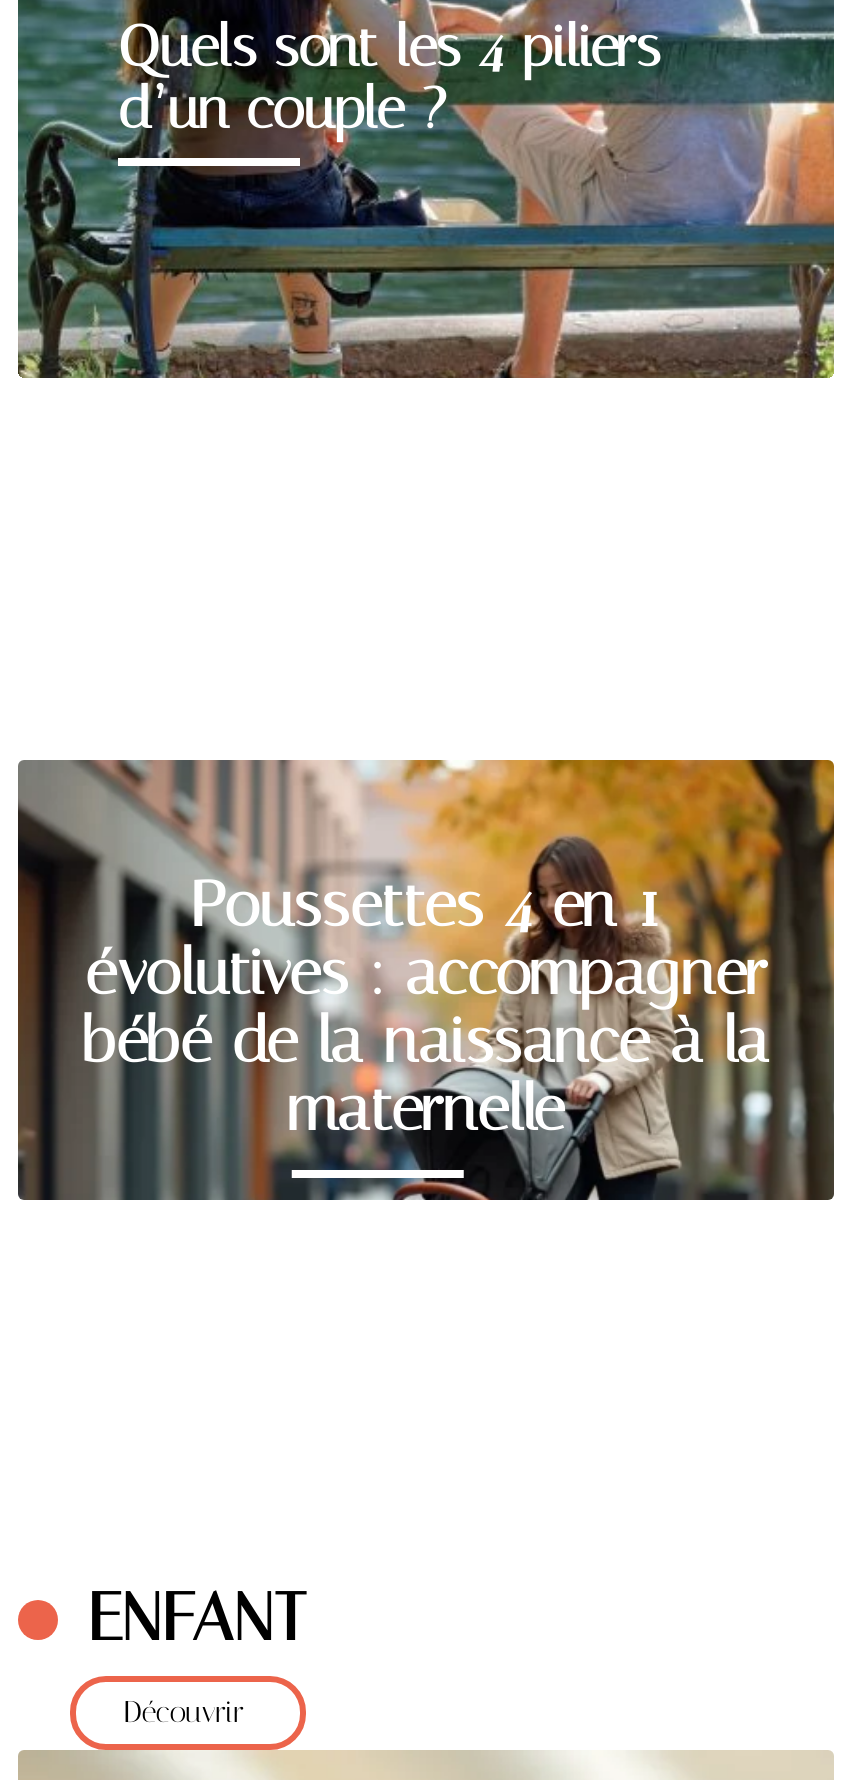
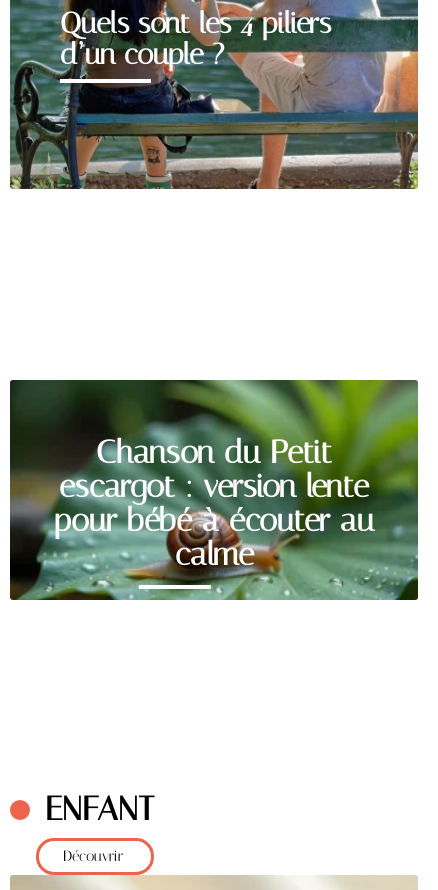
[16,758,836,1202] [image] | Poussettes 4 en 1 | évolutives : accompagner | bébé de la naissance à la | maternelle -> [9,379,419,601] [image] | Chanson du Petit | escargot : version lente | pour bébé à écouter au | calme

